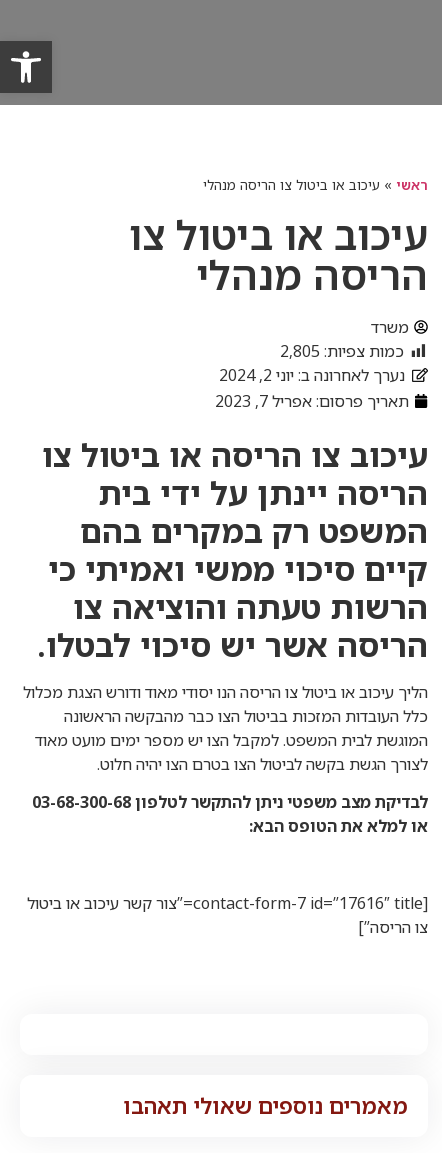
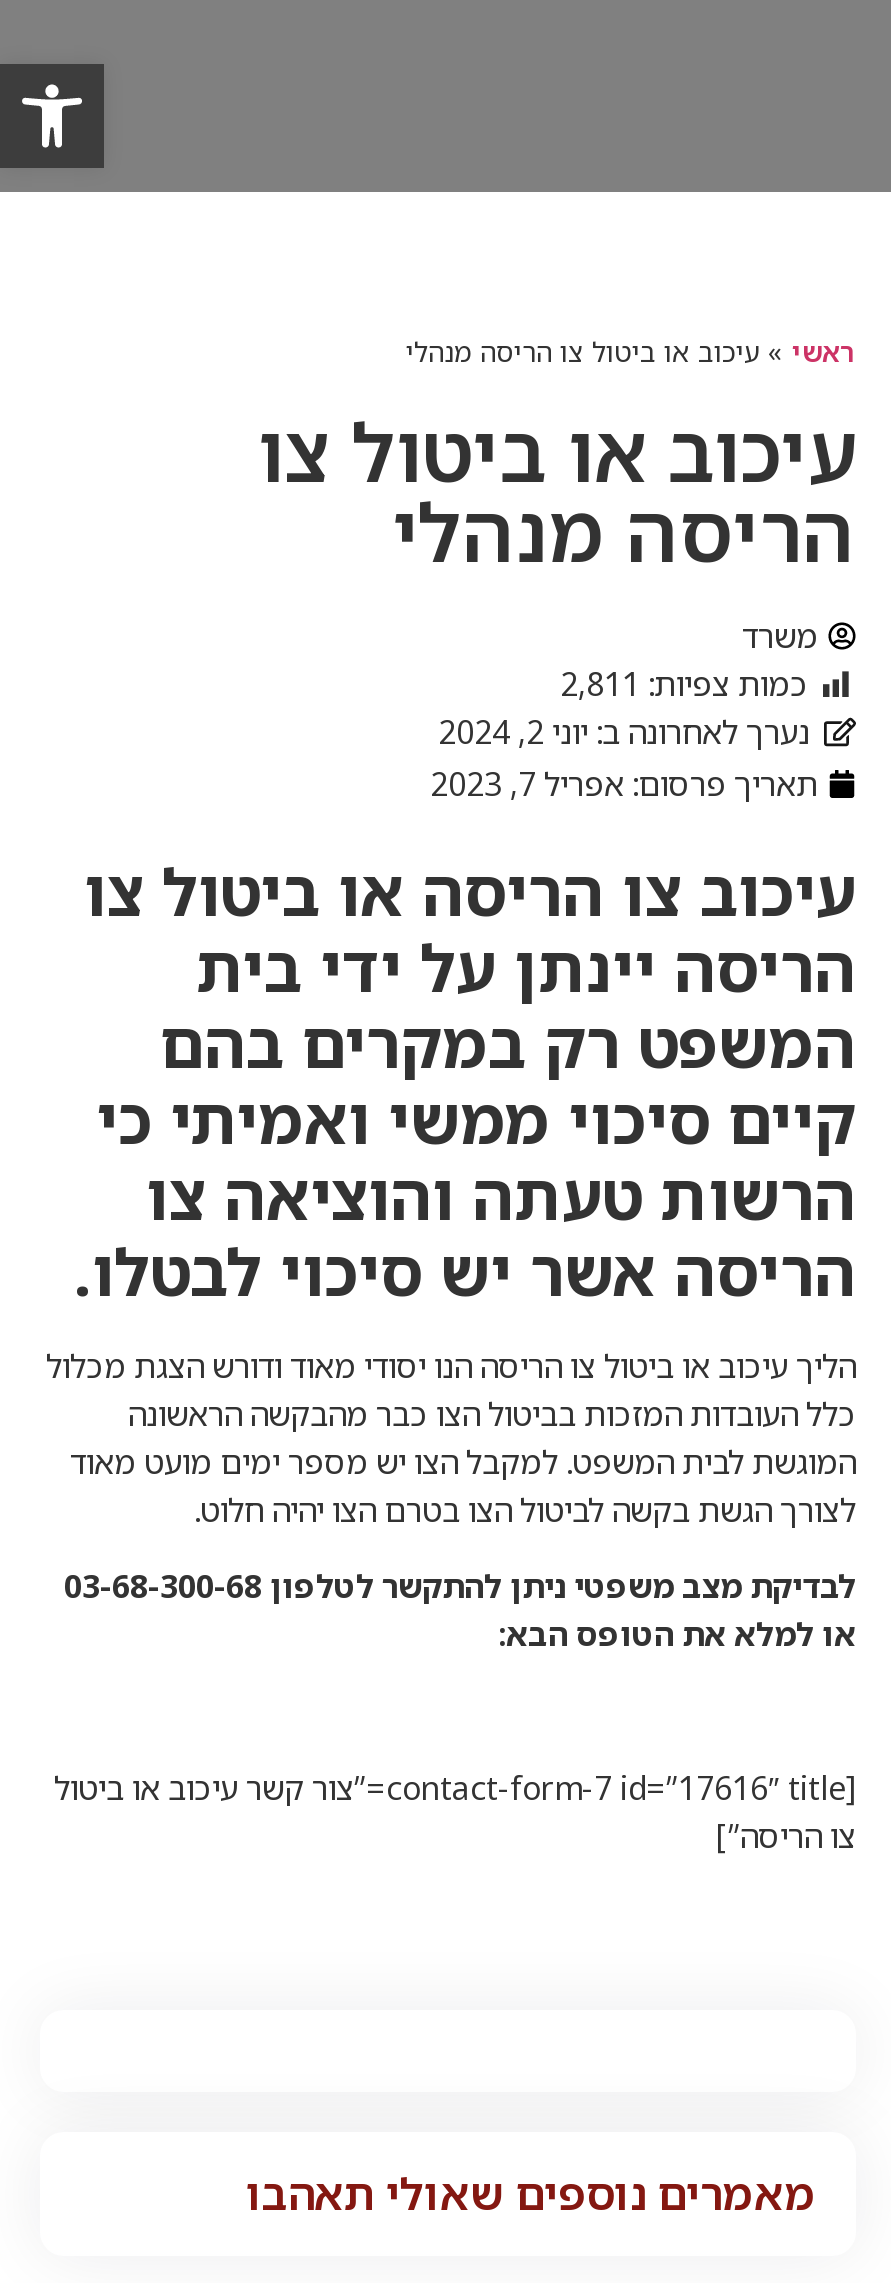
[280,340,404,362] כמות צפיות: 2,805 -> [560,662,808,706] כמות צפיות: 2,811

